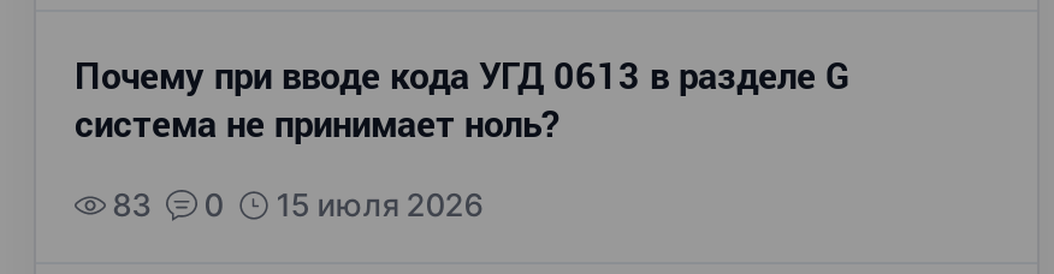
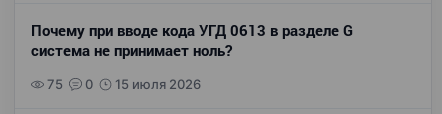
[112,186,483,224] 83 0 15 июля 2026 -> [47,76,201,92] 75 0 15 июля 2026

